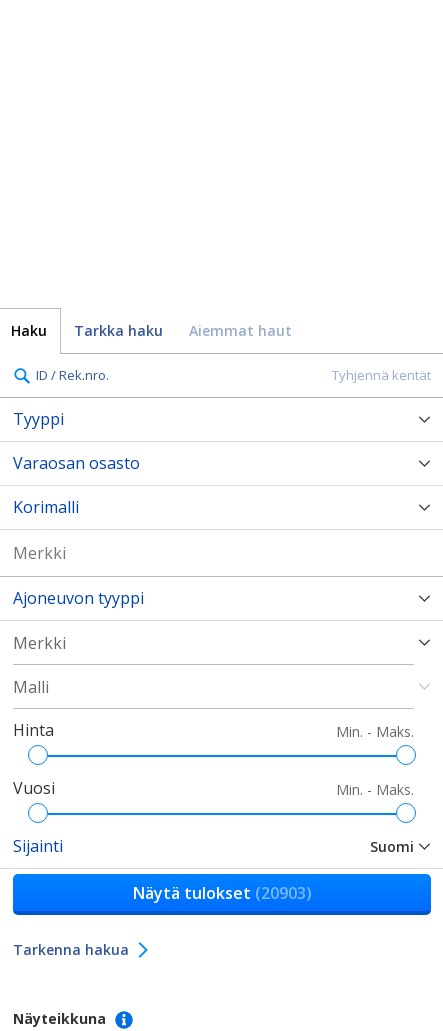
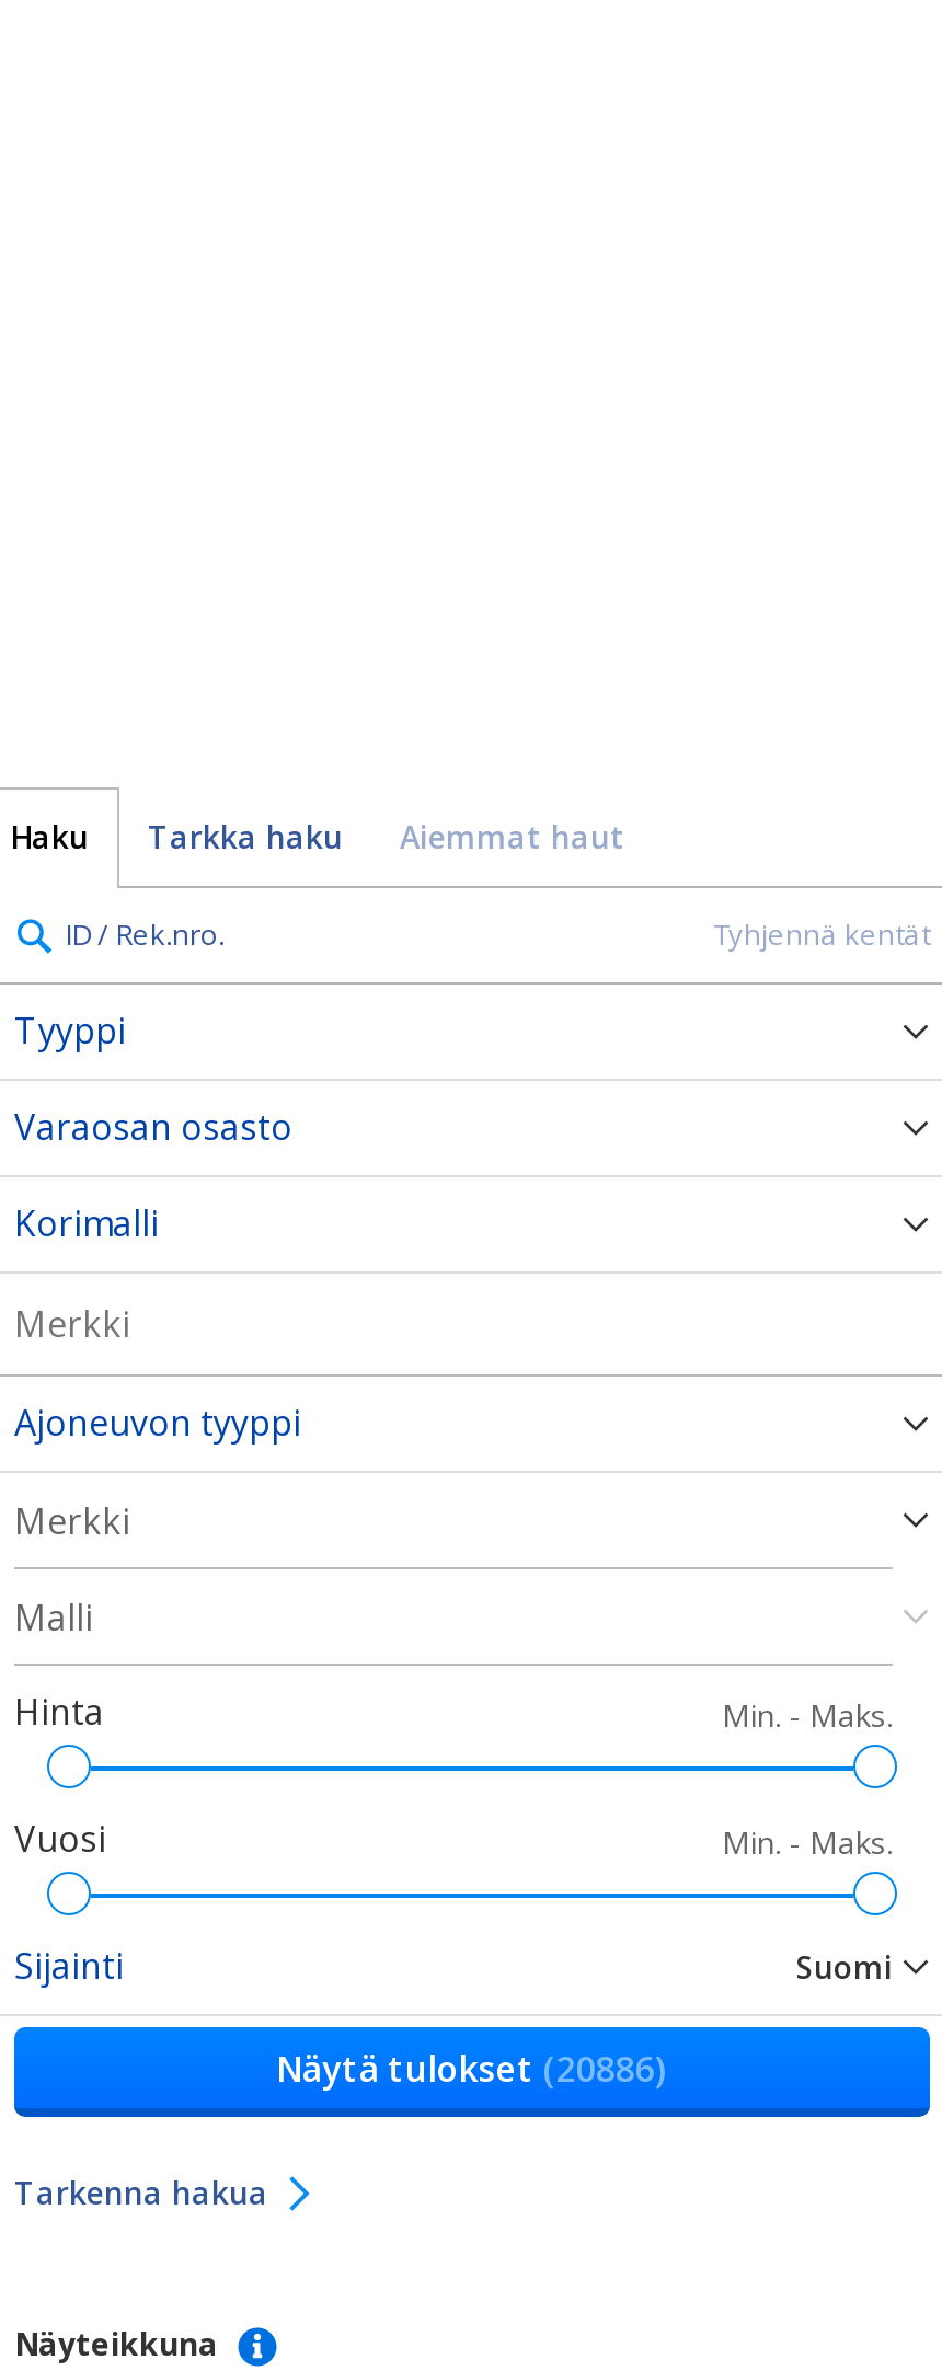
[132,882,311,904] Näytä tulokset (20903) -> [276,2045,668,2093] Näytä tulokset (20886)

